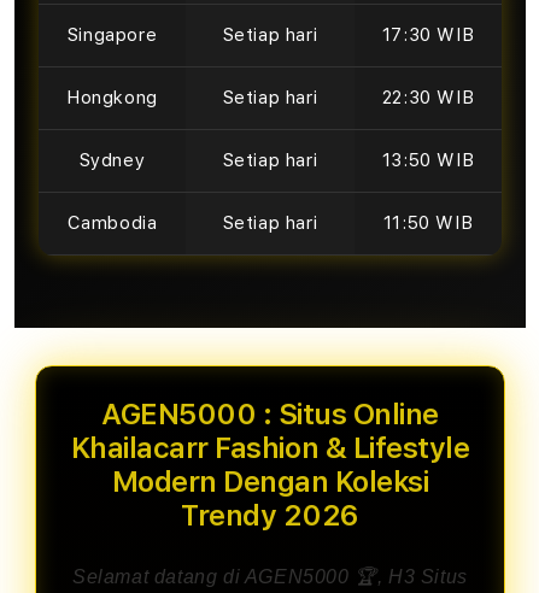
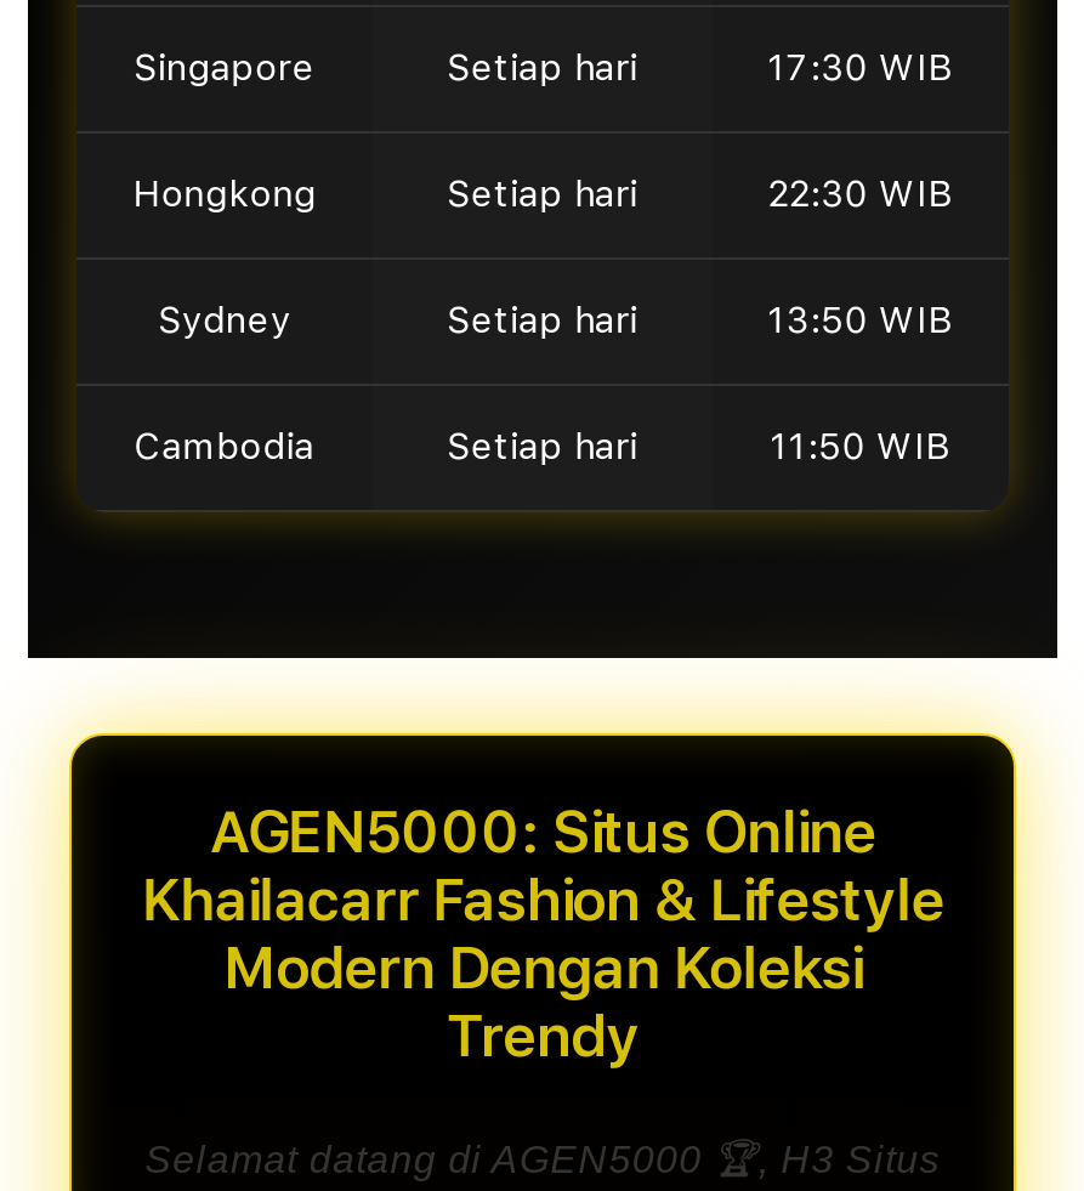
[101,397,439,431] AGEN5000 : Situs Online -> [210,796,876,867] AGEN5000: Situs Online
[181,498,359,533] Trendy 2026 -> [446,1000,639,1071] Trendy

